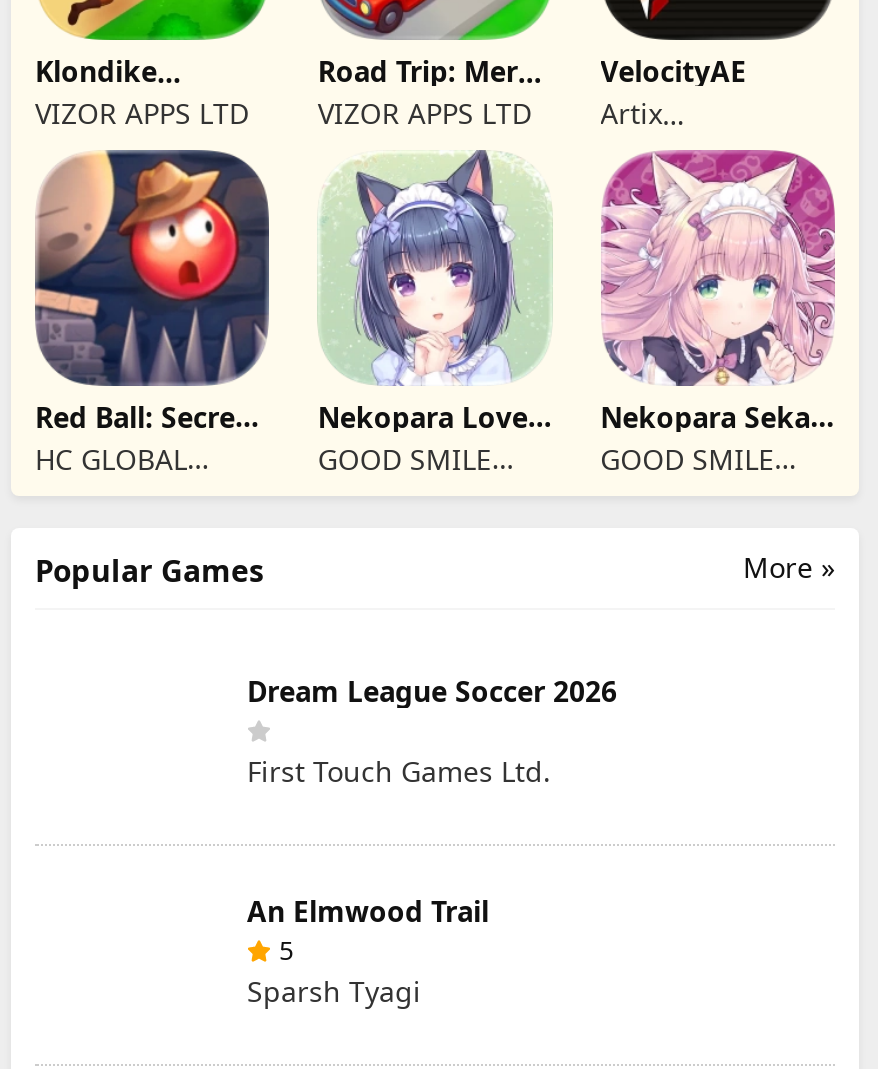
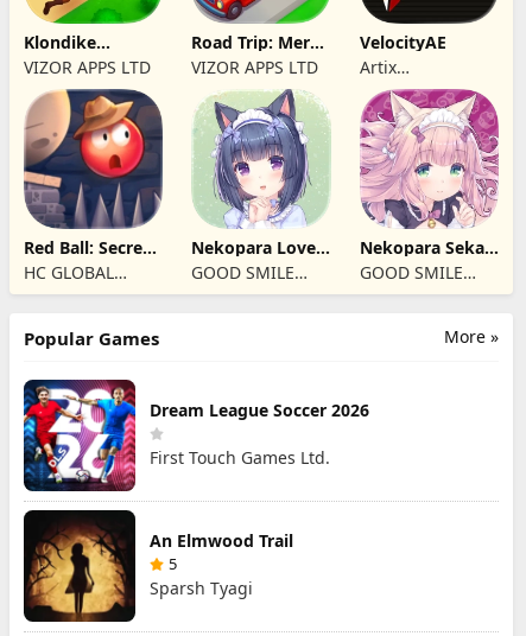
none -> [23,379,137,492] [image]
none -> [23,509,137,623] [image]

